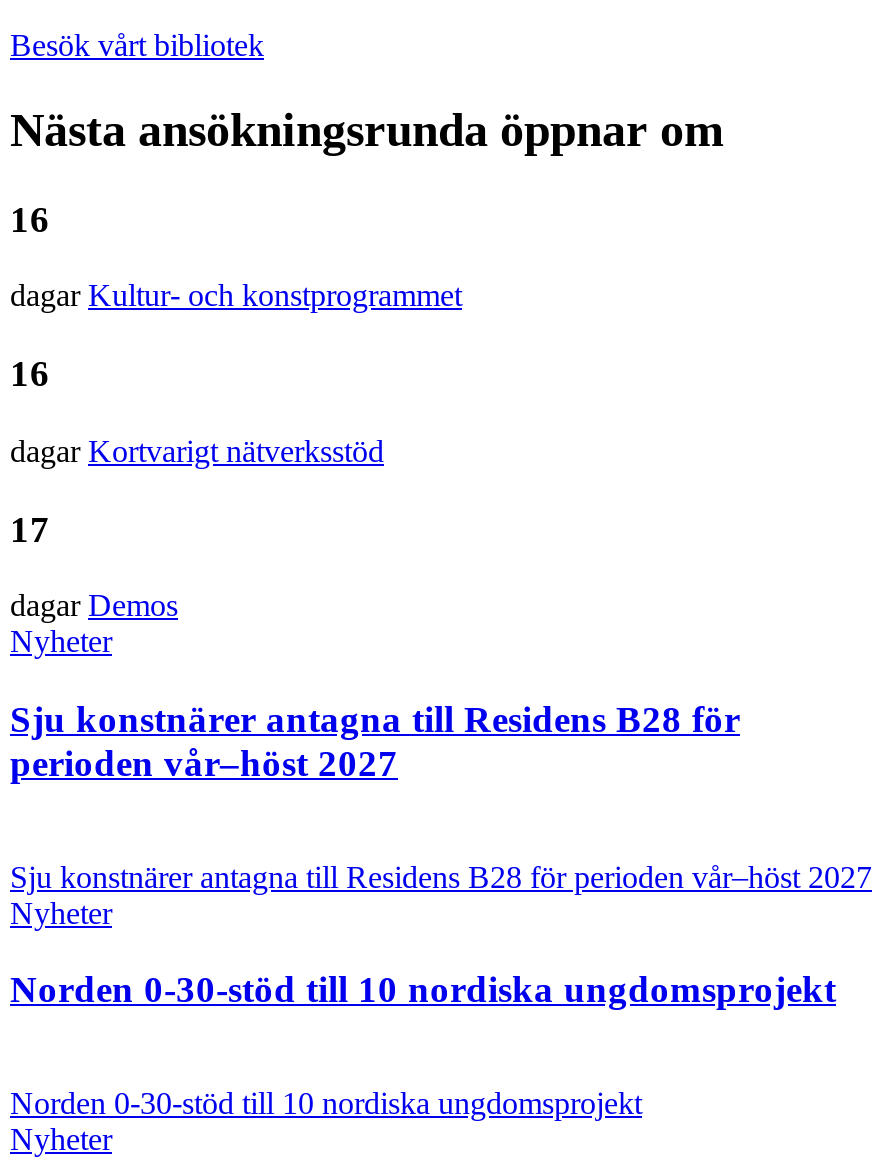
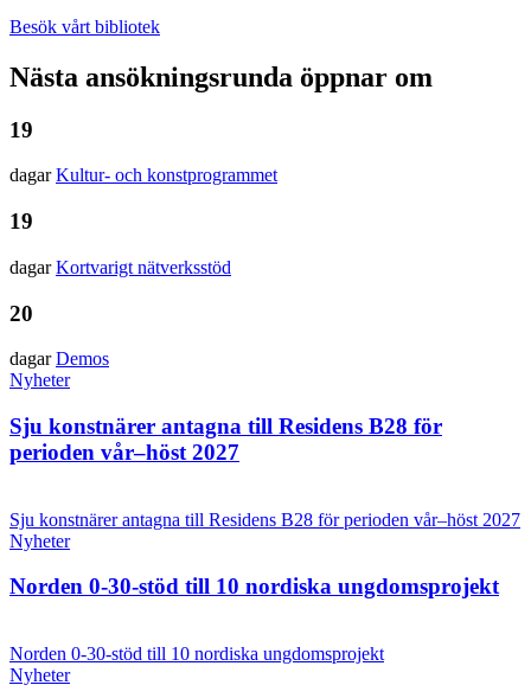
[10,197,50,239] 16 -> [9,117,33,142] 19
[10,352,50,394] 16 -> [9,209,33,234] 19
[10,507,50,549] 17 -> [9,301,33,325] 20

